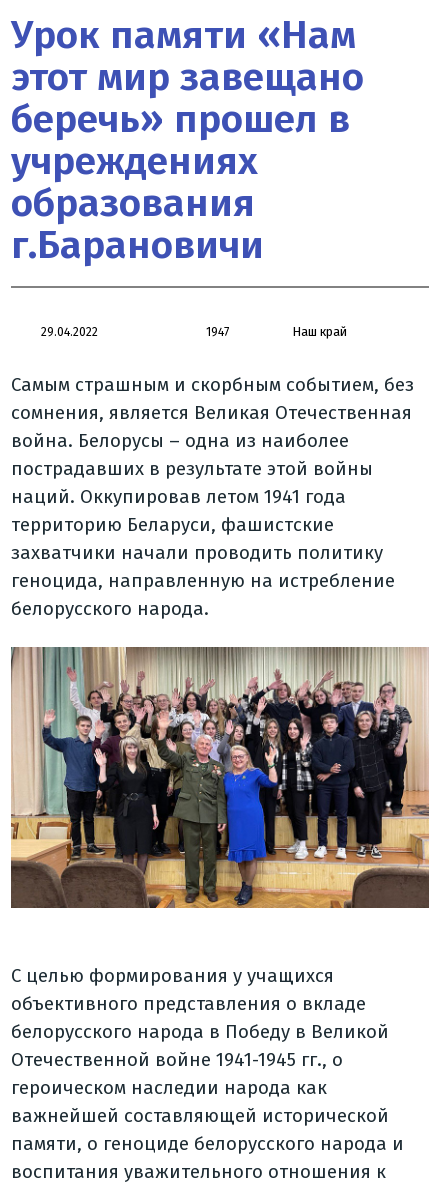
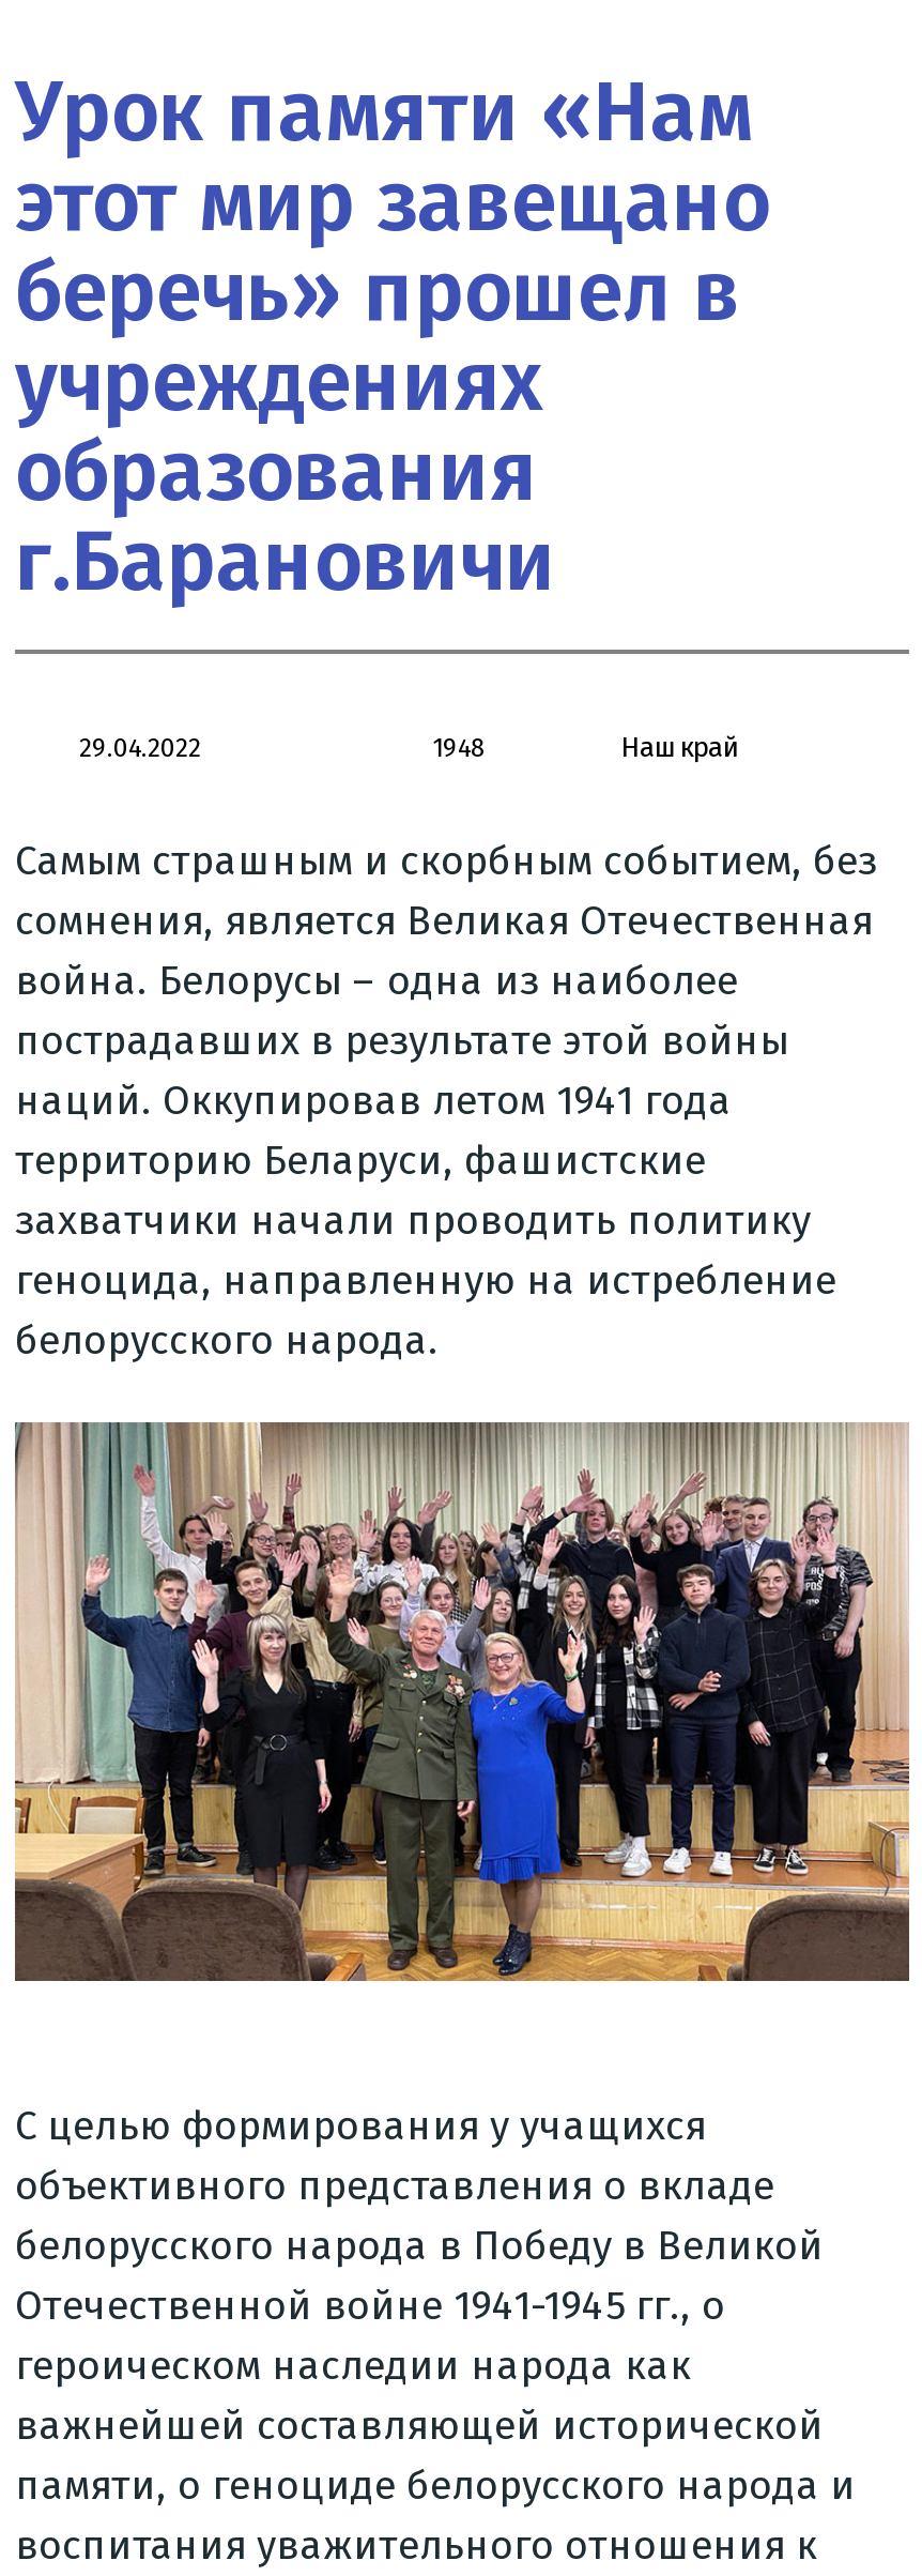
[206,325,229,339] 1947 -> [432,733,486,763] 1948

